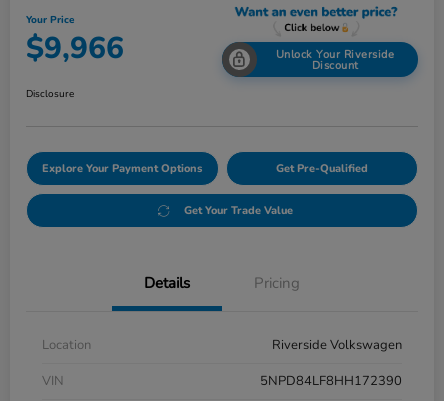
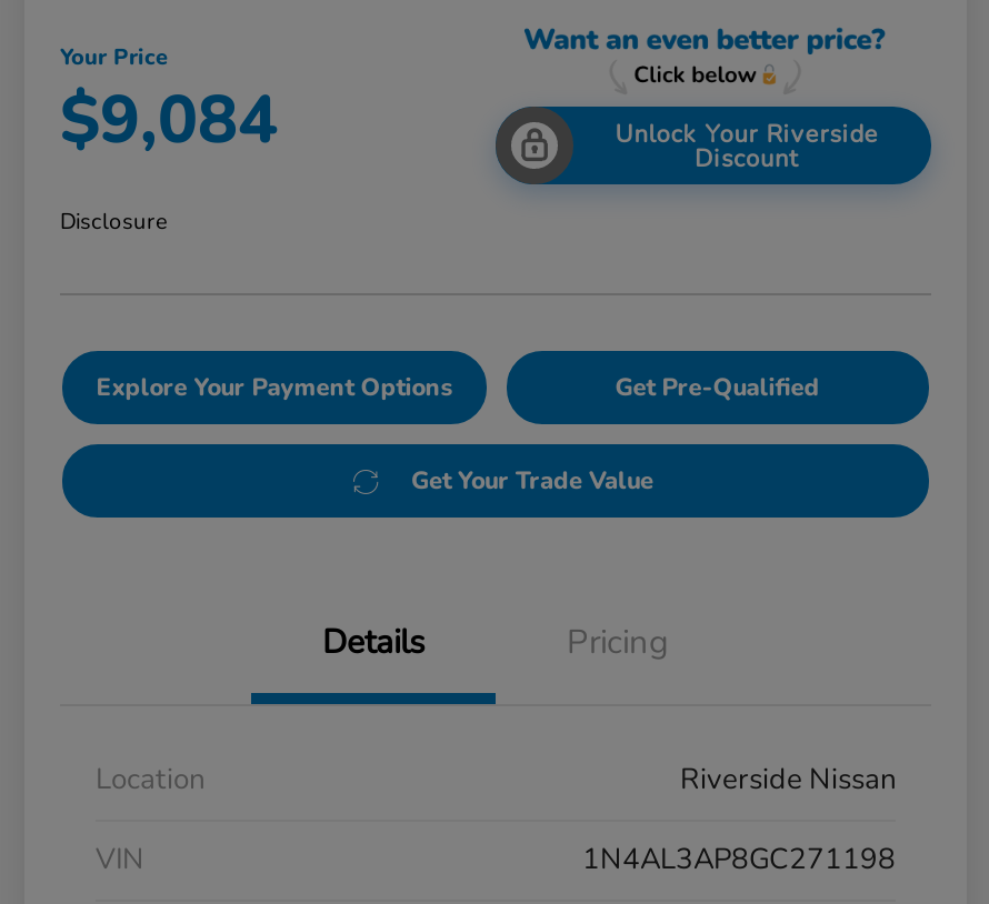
[26,27,124,68] $9,966 -> [60,74,278,165] $9,084
[272,336,402,354] Riverside Volkswagen -> [680,760,896,800] Riverside Nissan
[260,372,402,390] 5NPD84LF8HH172390 -> [582,840,896,880] 1N4AL3AP8GC271198

